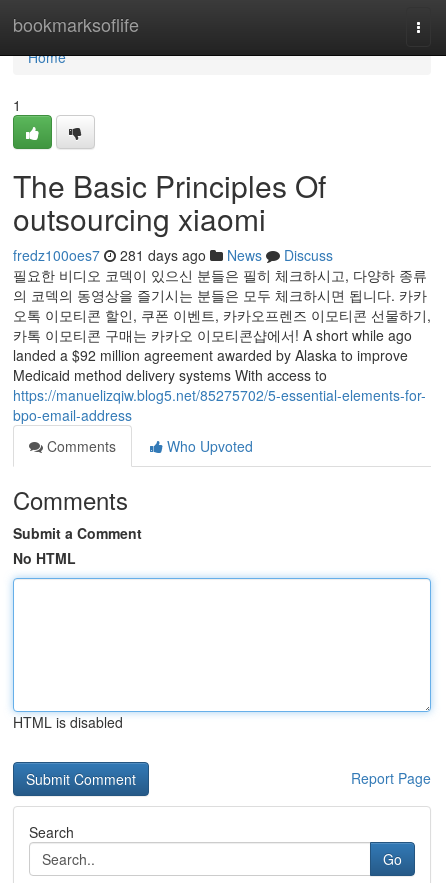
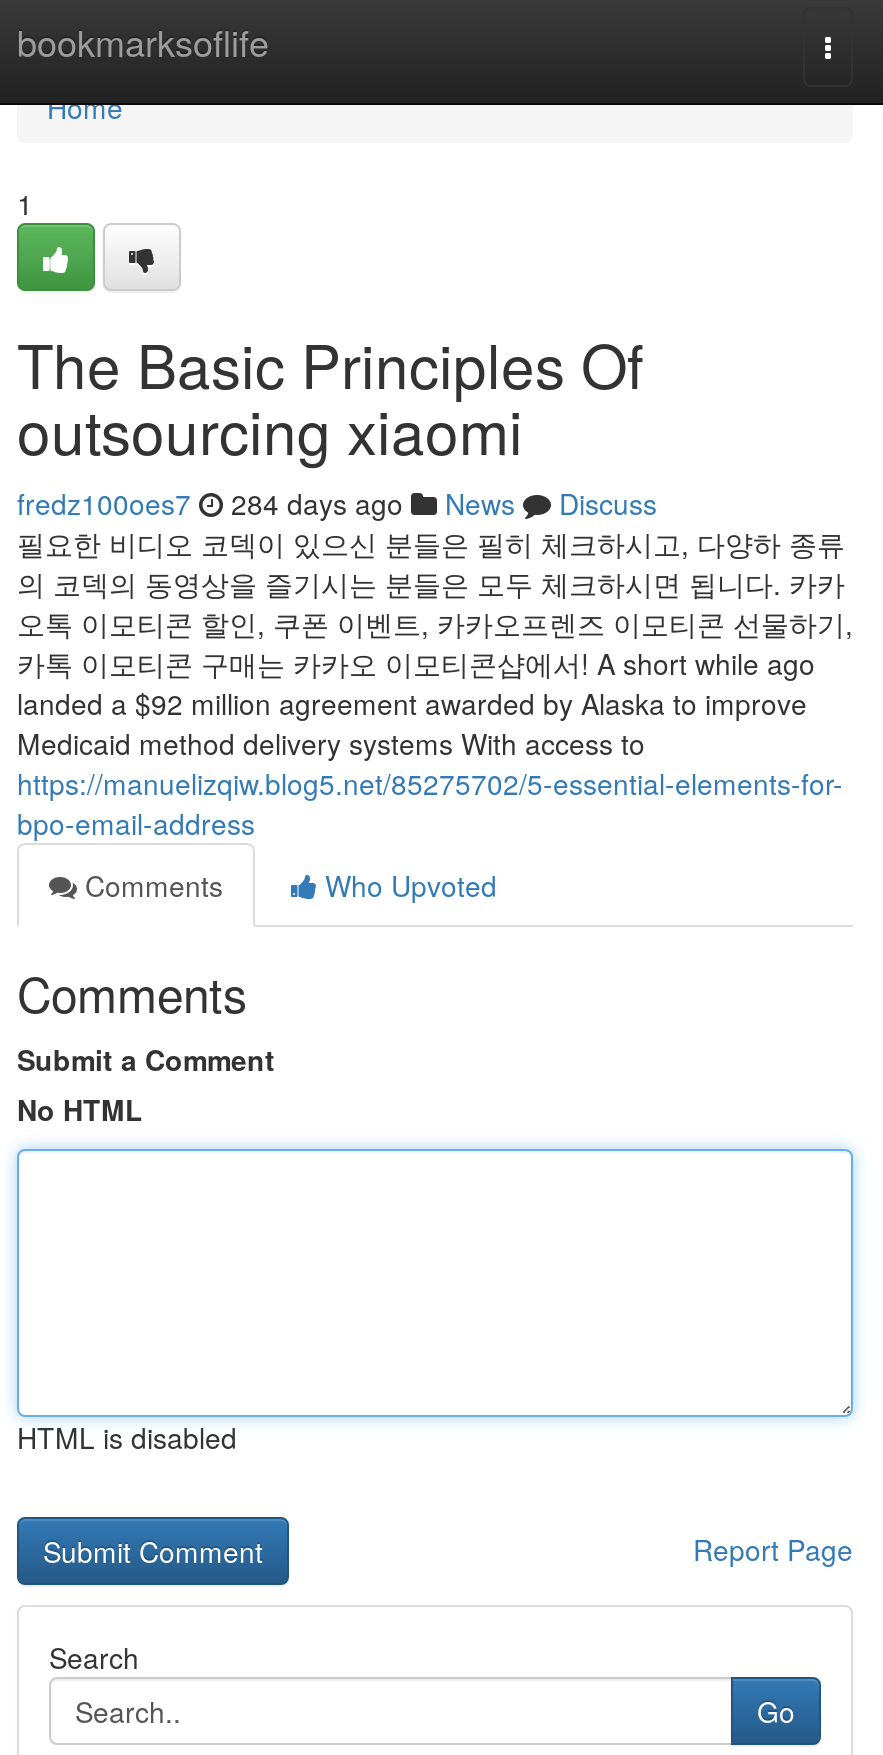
[13,245,333,265] fredz100oes7 281 days ago News Discuss -> [17,483,657,523] fredz100oes7 284 days ago News Discuss

